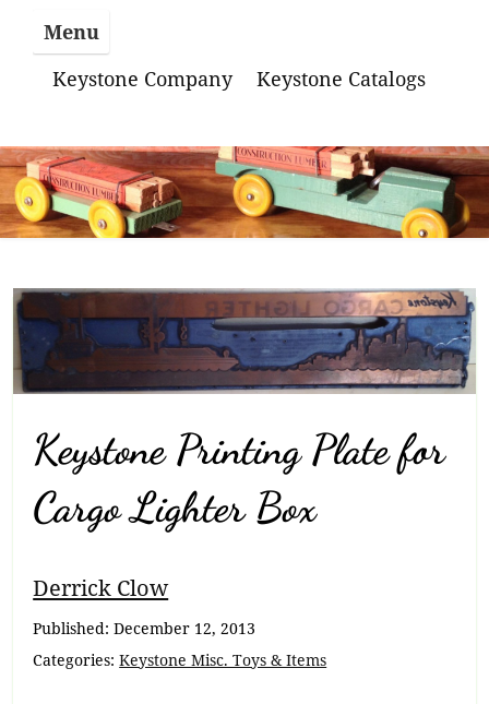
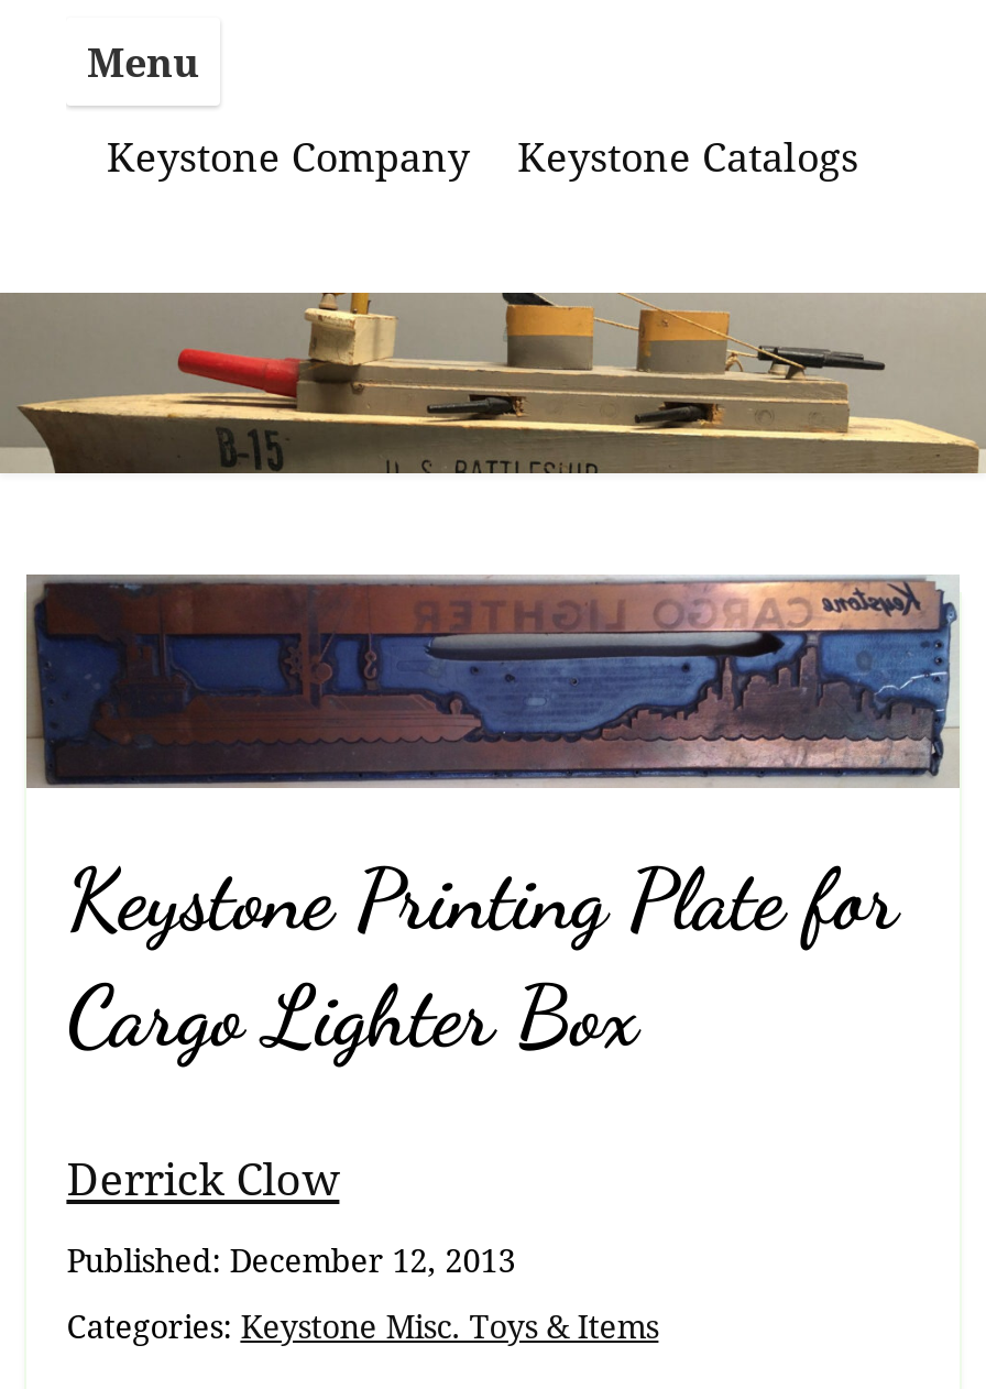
[3,145,486,239] [image] -> [7,291,979,475] [image]

